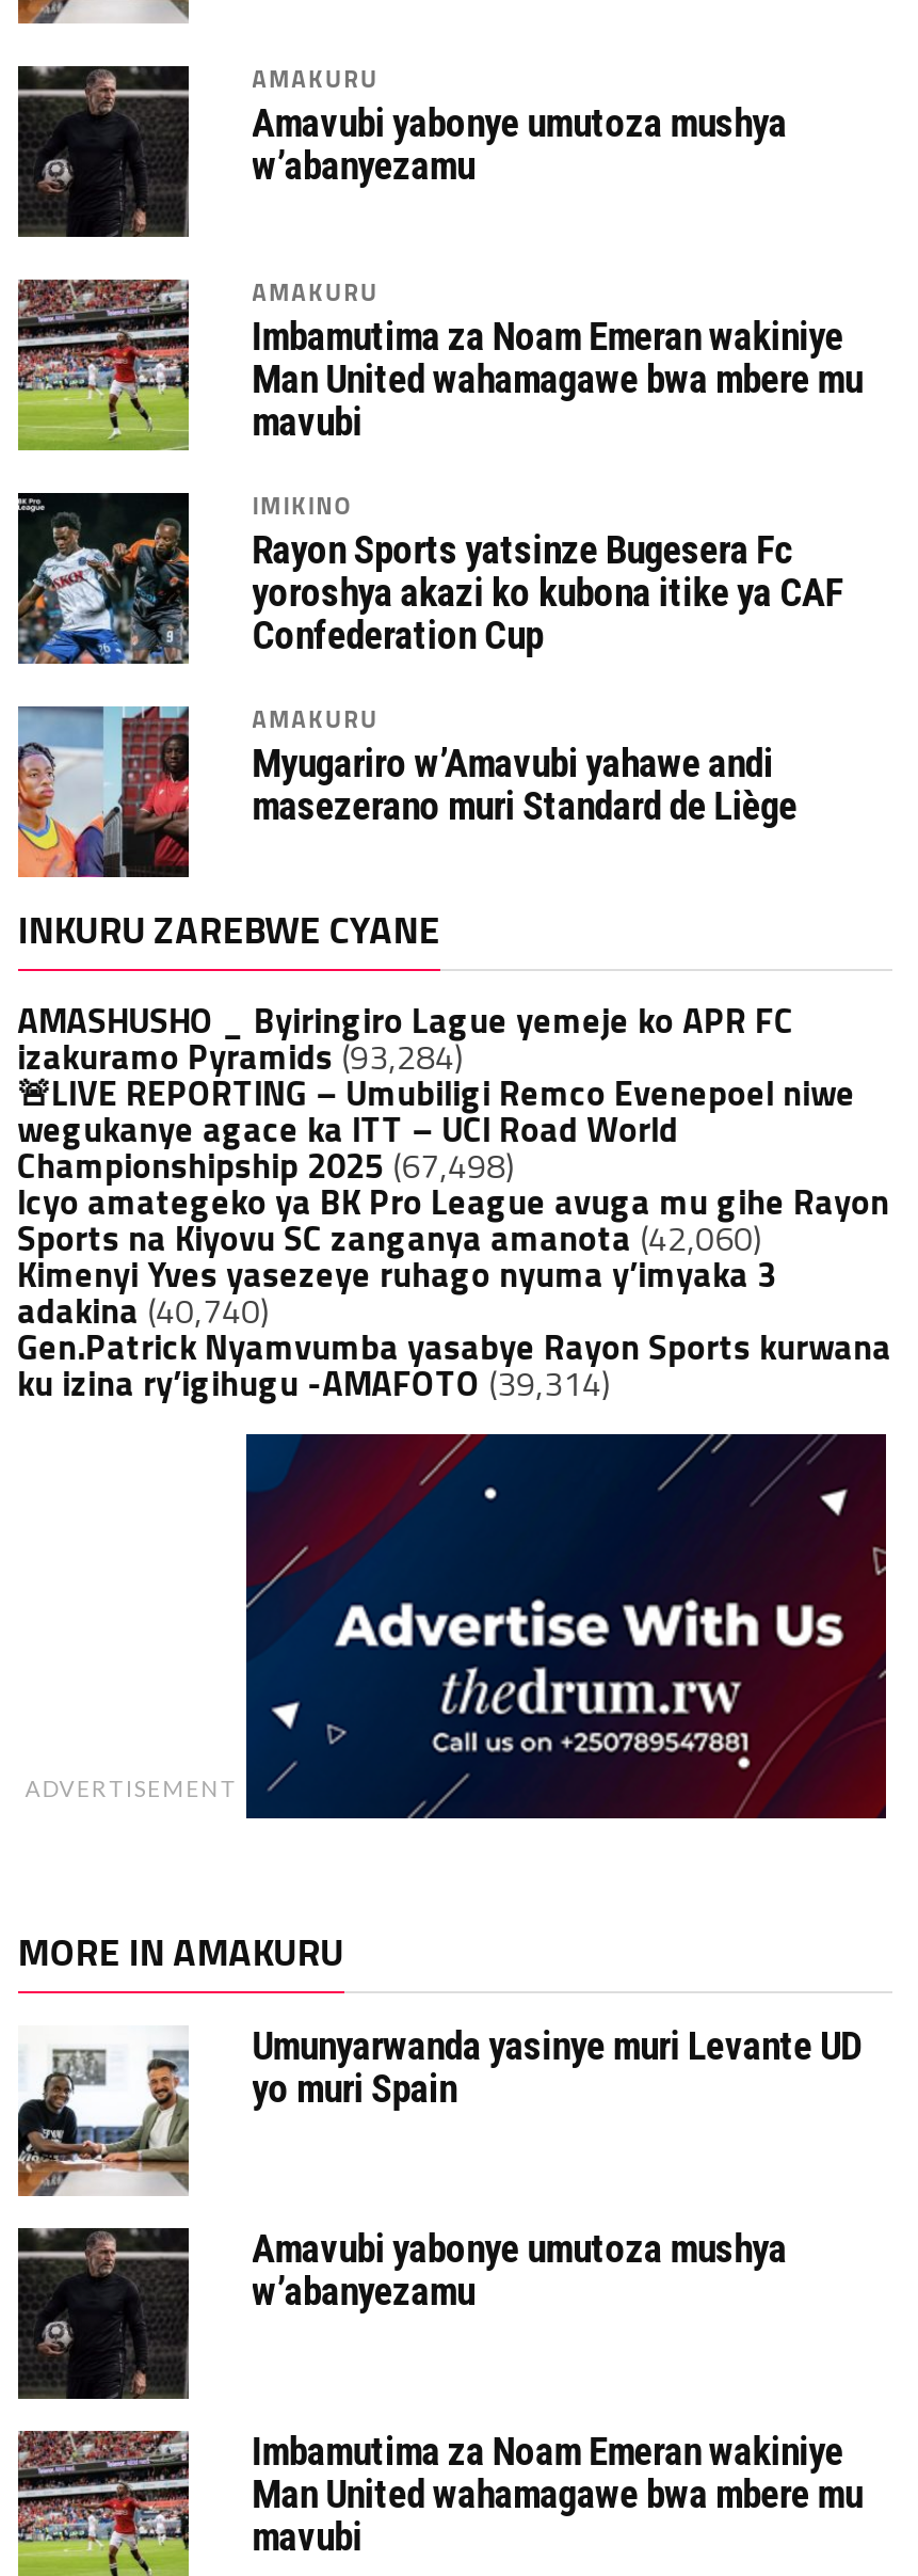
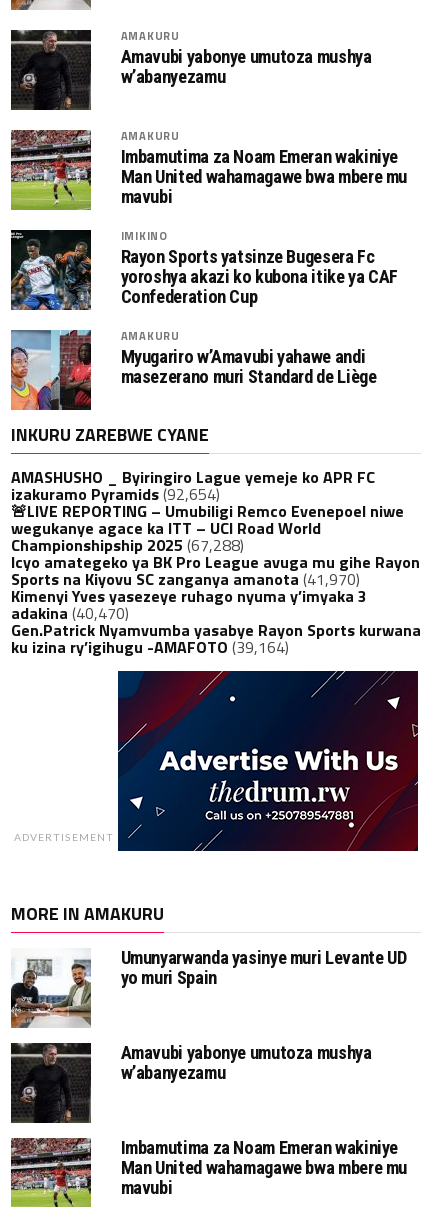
[17,1029,463,1081] izakuramo Pyramids (93,284) -> [11,482,220,506] izakuramo Pyramids (92,654)
[17,1138,514,1189] Championshipship 2025 (67,498) -> [11,533,244,557] Championshipship 2025 (67,288)
[17,1211,762,1262] Sports na Kiyovu SC zanganya amanota (42,060) -> [11,567,360,591] Sports na Kiyovu SC zanganya amanota (41,970)
[17,1283,269,1335] adakina (40,740) -> [11,601,129,625] adakina (40,470)
[17,1356,610,1407] ku izina ry’igihugu -AMAFOTO (39,314) -> [11,635,289,659] ku izina ry’igihugu -AMAFOTO (39,164)

